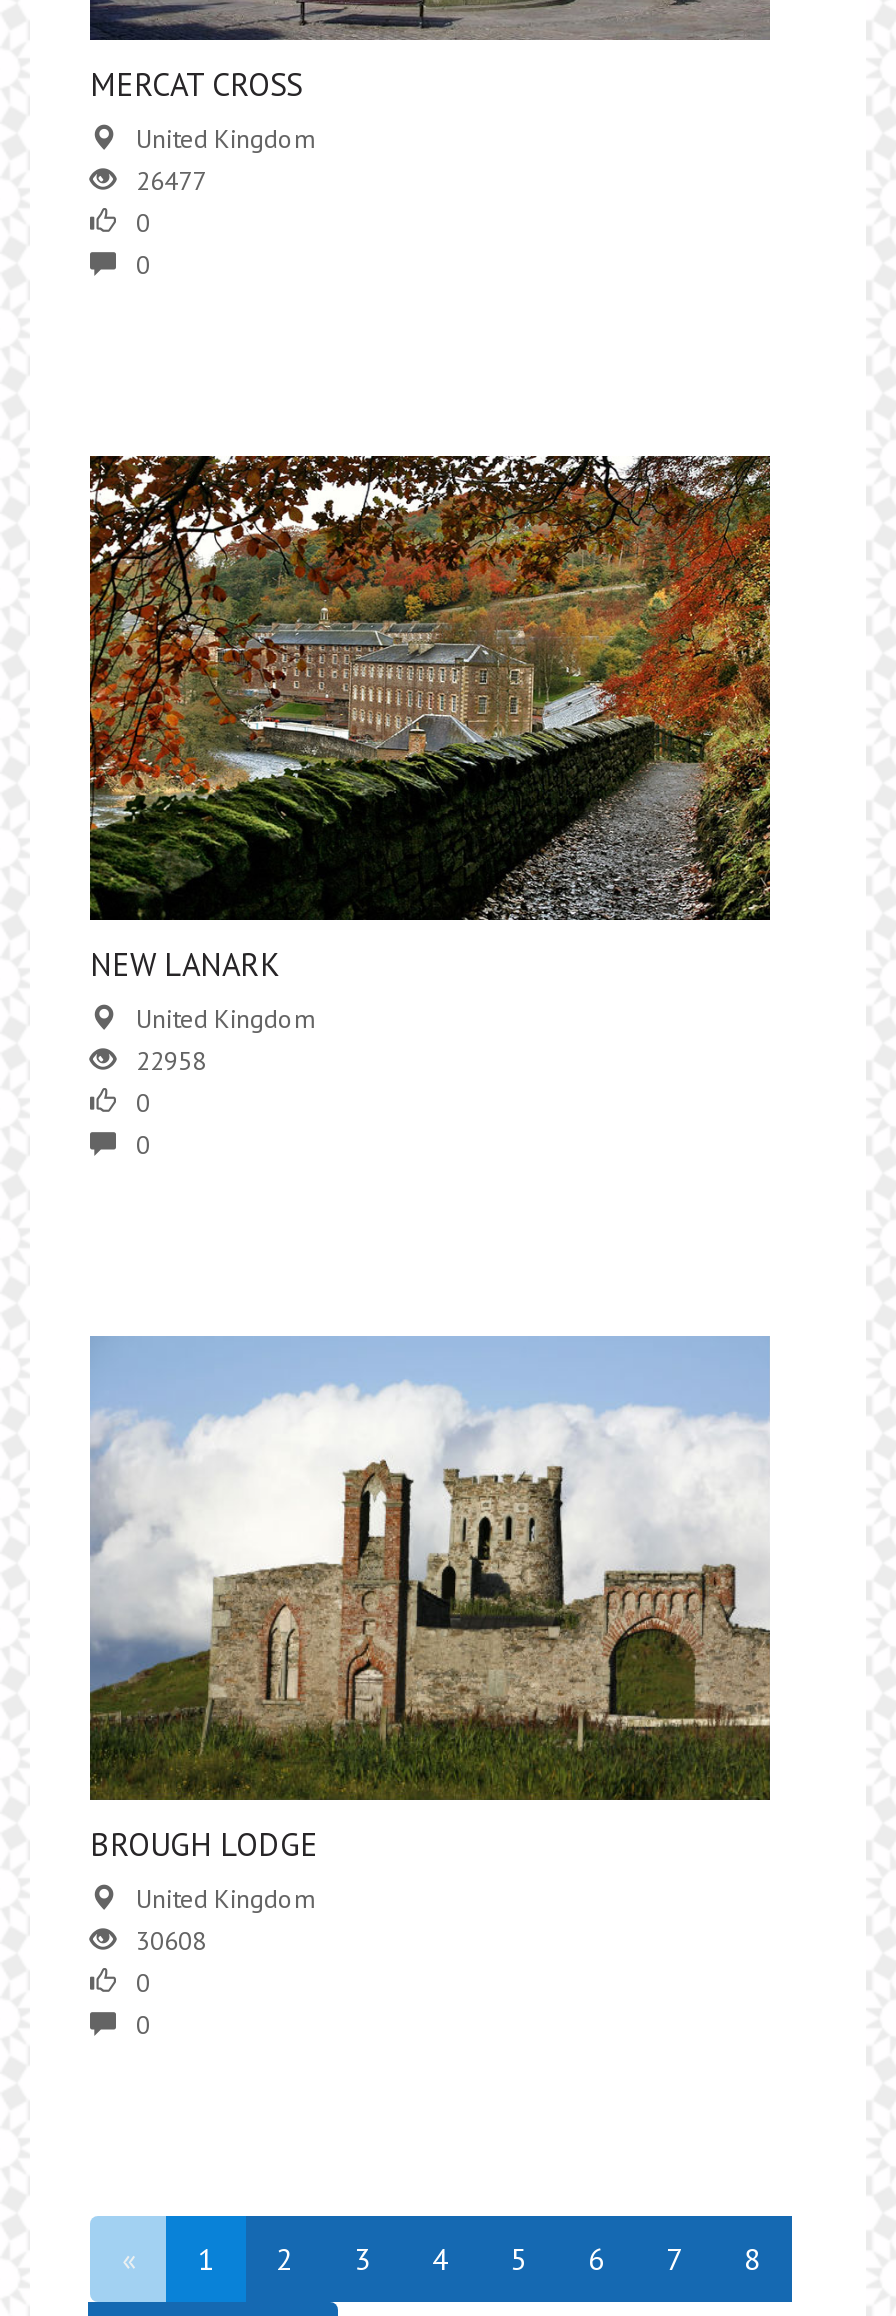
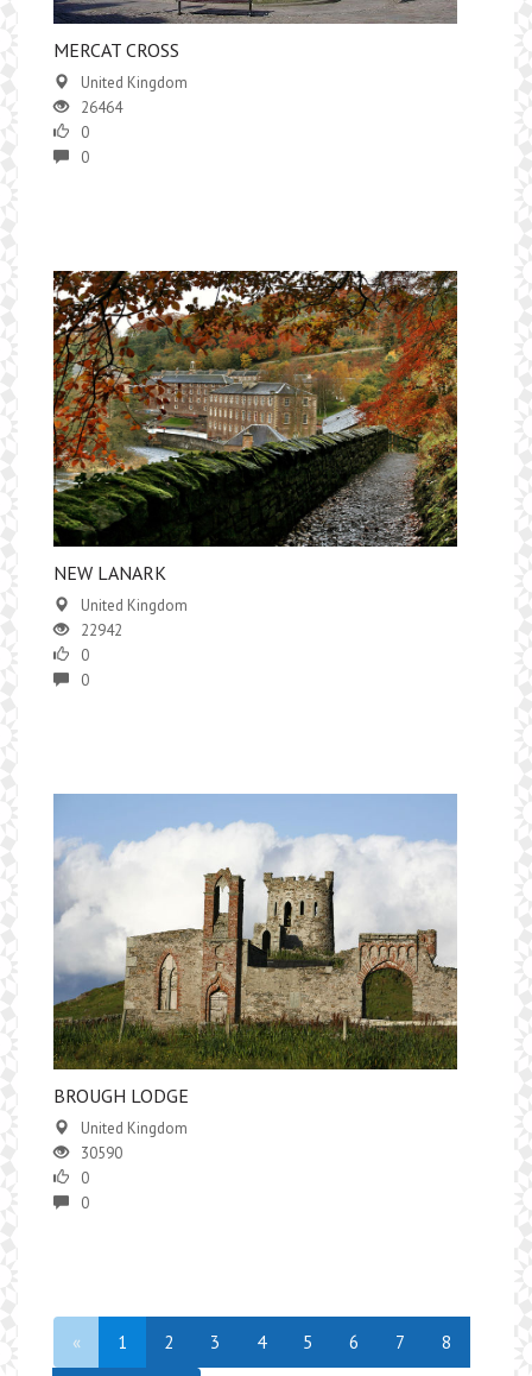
[136,164,206,198] 26477 -> [81,97,122,117] 26464
[136,1044,206,1078] 22958 -> [81,620,122,640] 22942
[136,1924,206,1958] 30608 -> [81,1143,122,1163] 30590

